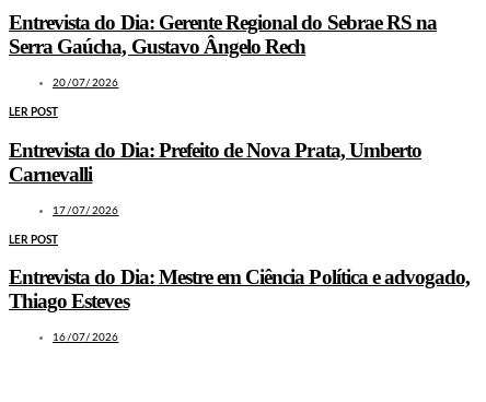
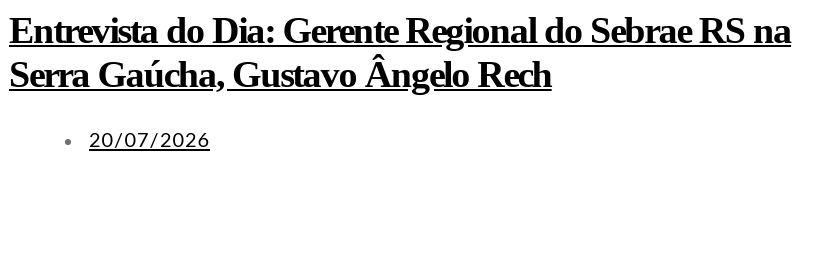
[9,107,470,343] LER POST | Entrevista do Dia: Prefeito de Nova Prata, Umberto | Carnevalli | 17/07/2026 | LER POST | Entrevista do Dia: Mestre em Ciência Política e advogado, | Thiago Esteves | 16/07/2026 -> none

